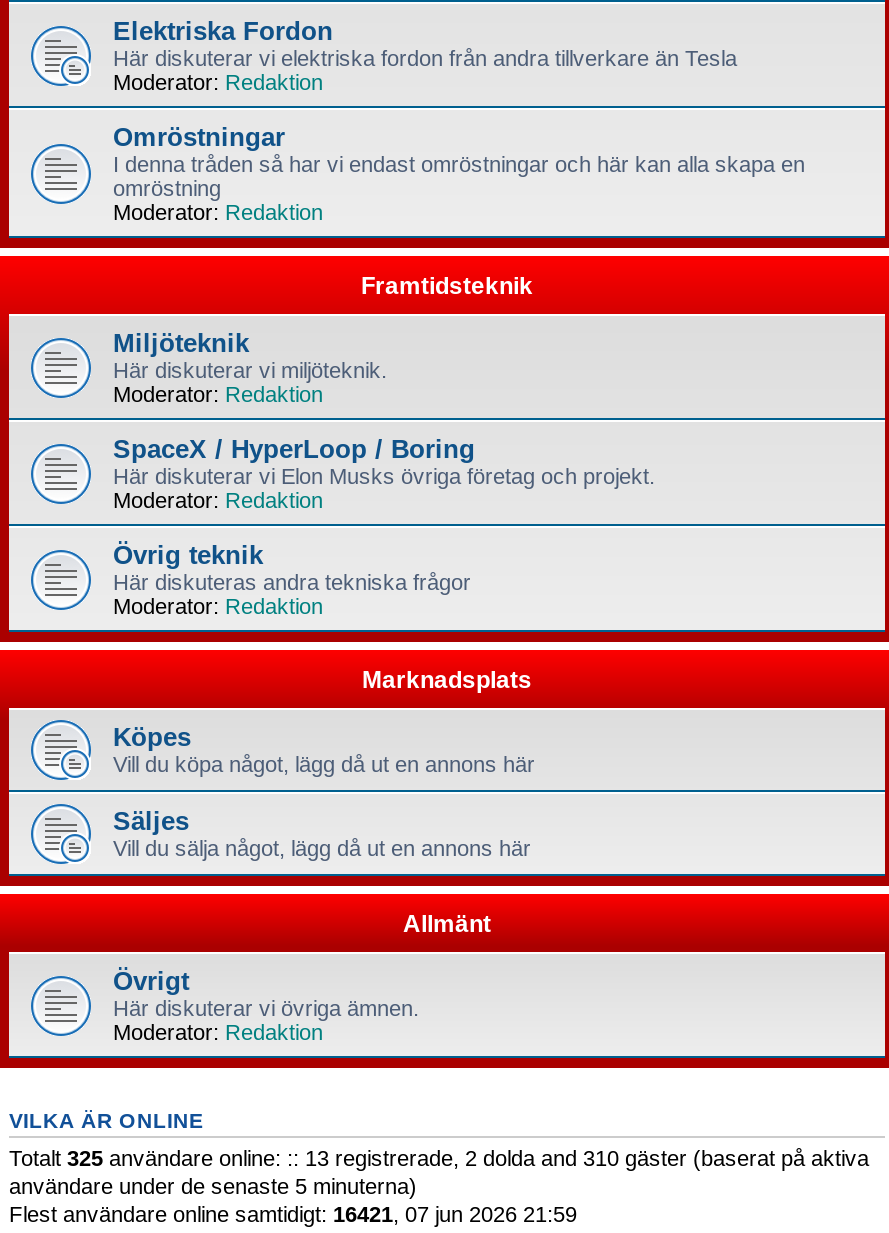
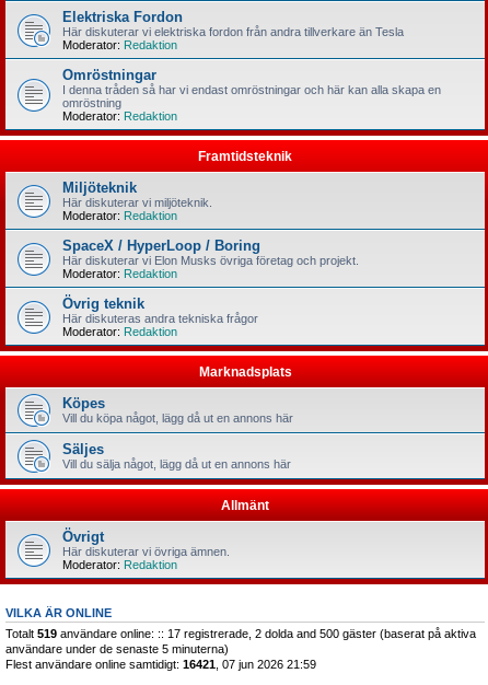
[9,1145,869,1169] Totalt 325 användare online: :: 13 registrerade, 2 dolda and 310 gäster (baserat på aktiva -> [5,626,476,640] Totalt 519 användare online: :: 17 registrerade, 2 dolda and 500 gäster (baserat på aktiva

